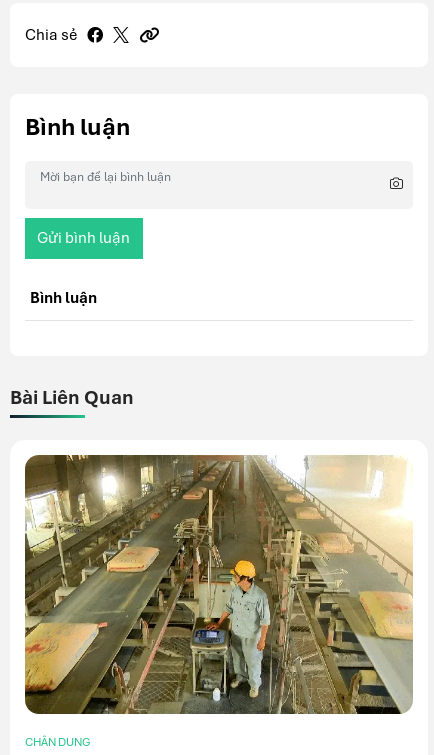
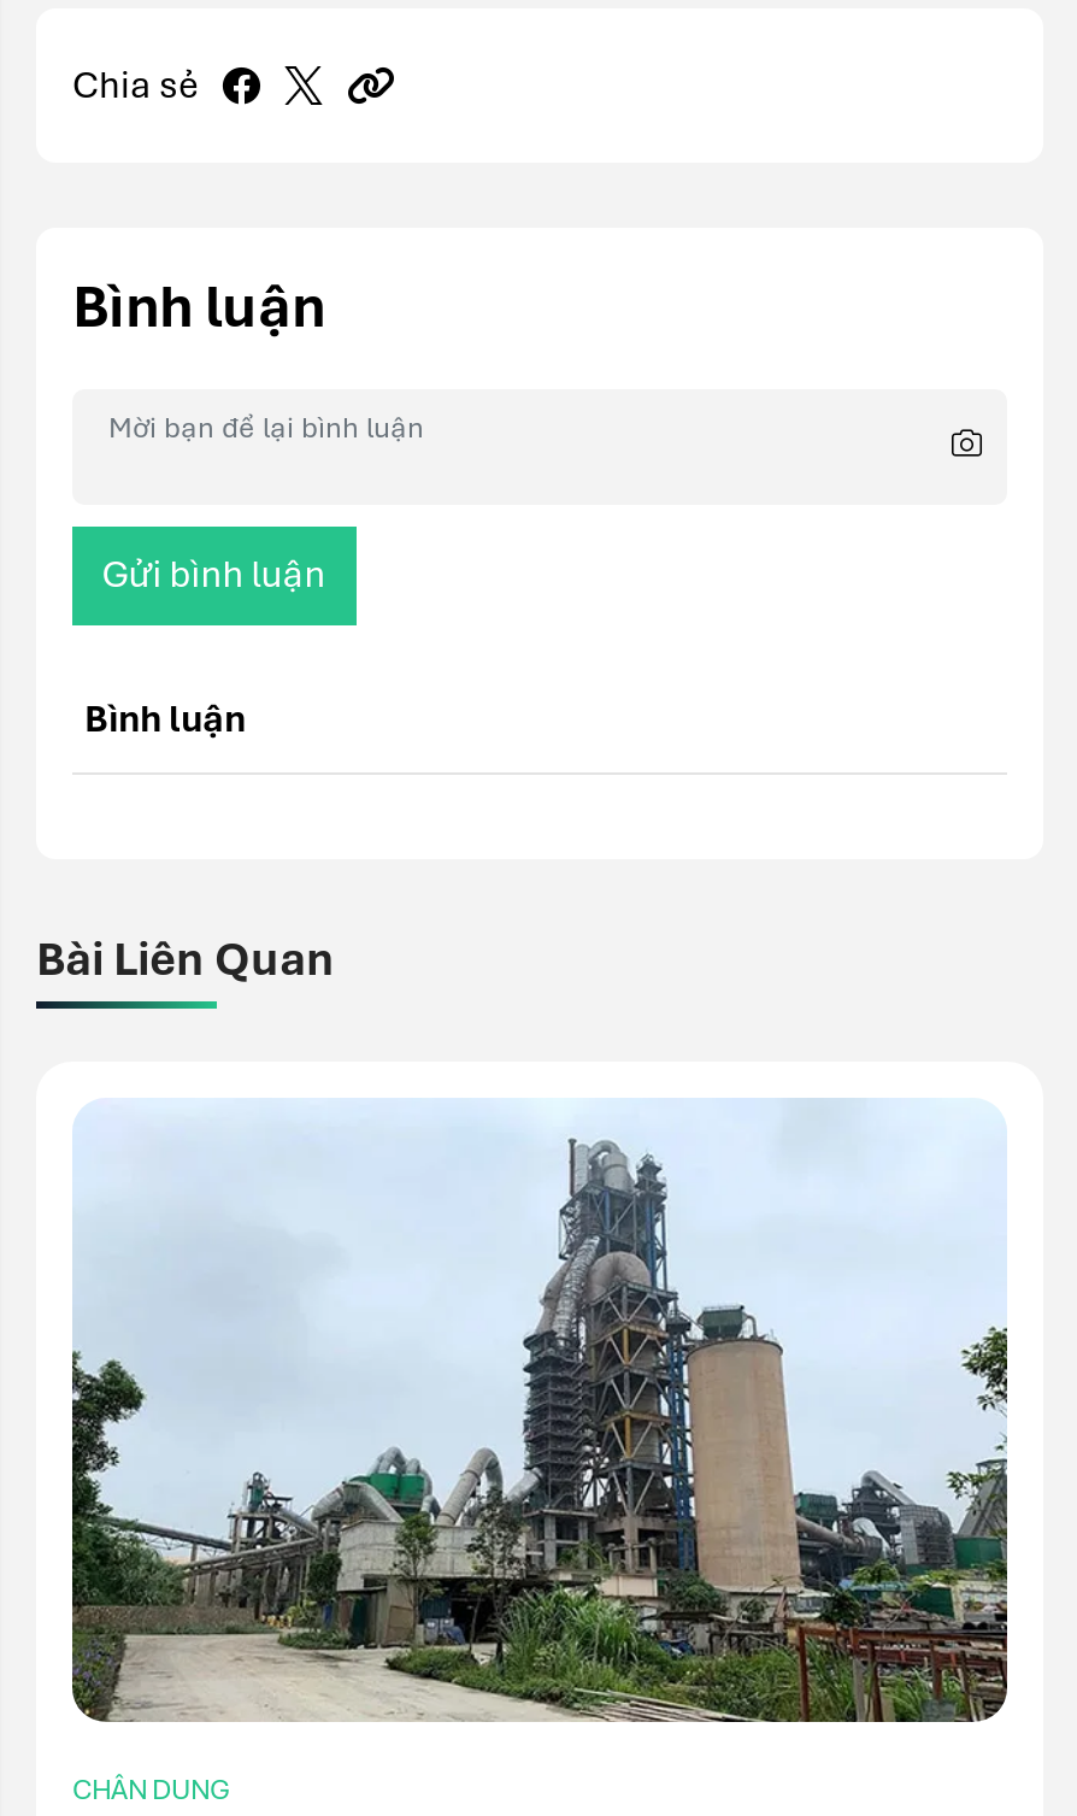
[24,454,414,715] [image] -> [70,1098,1010,1724] [image]

